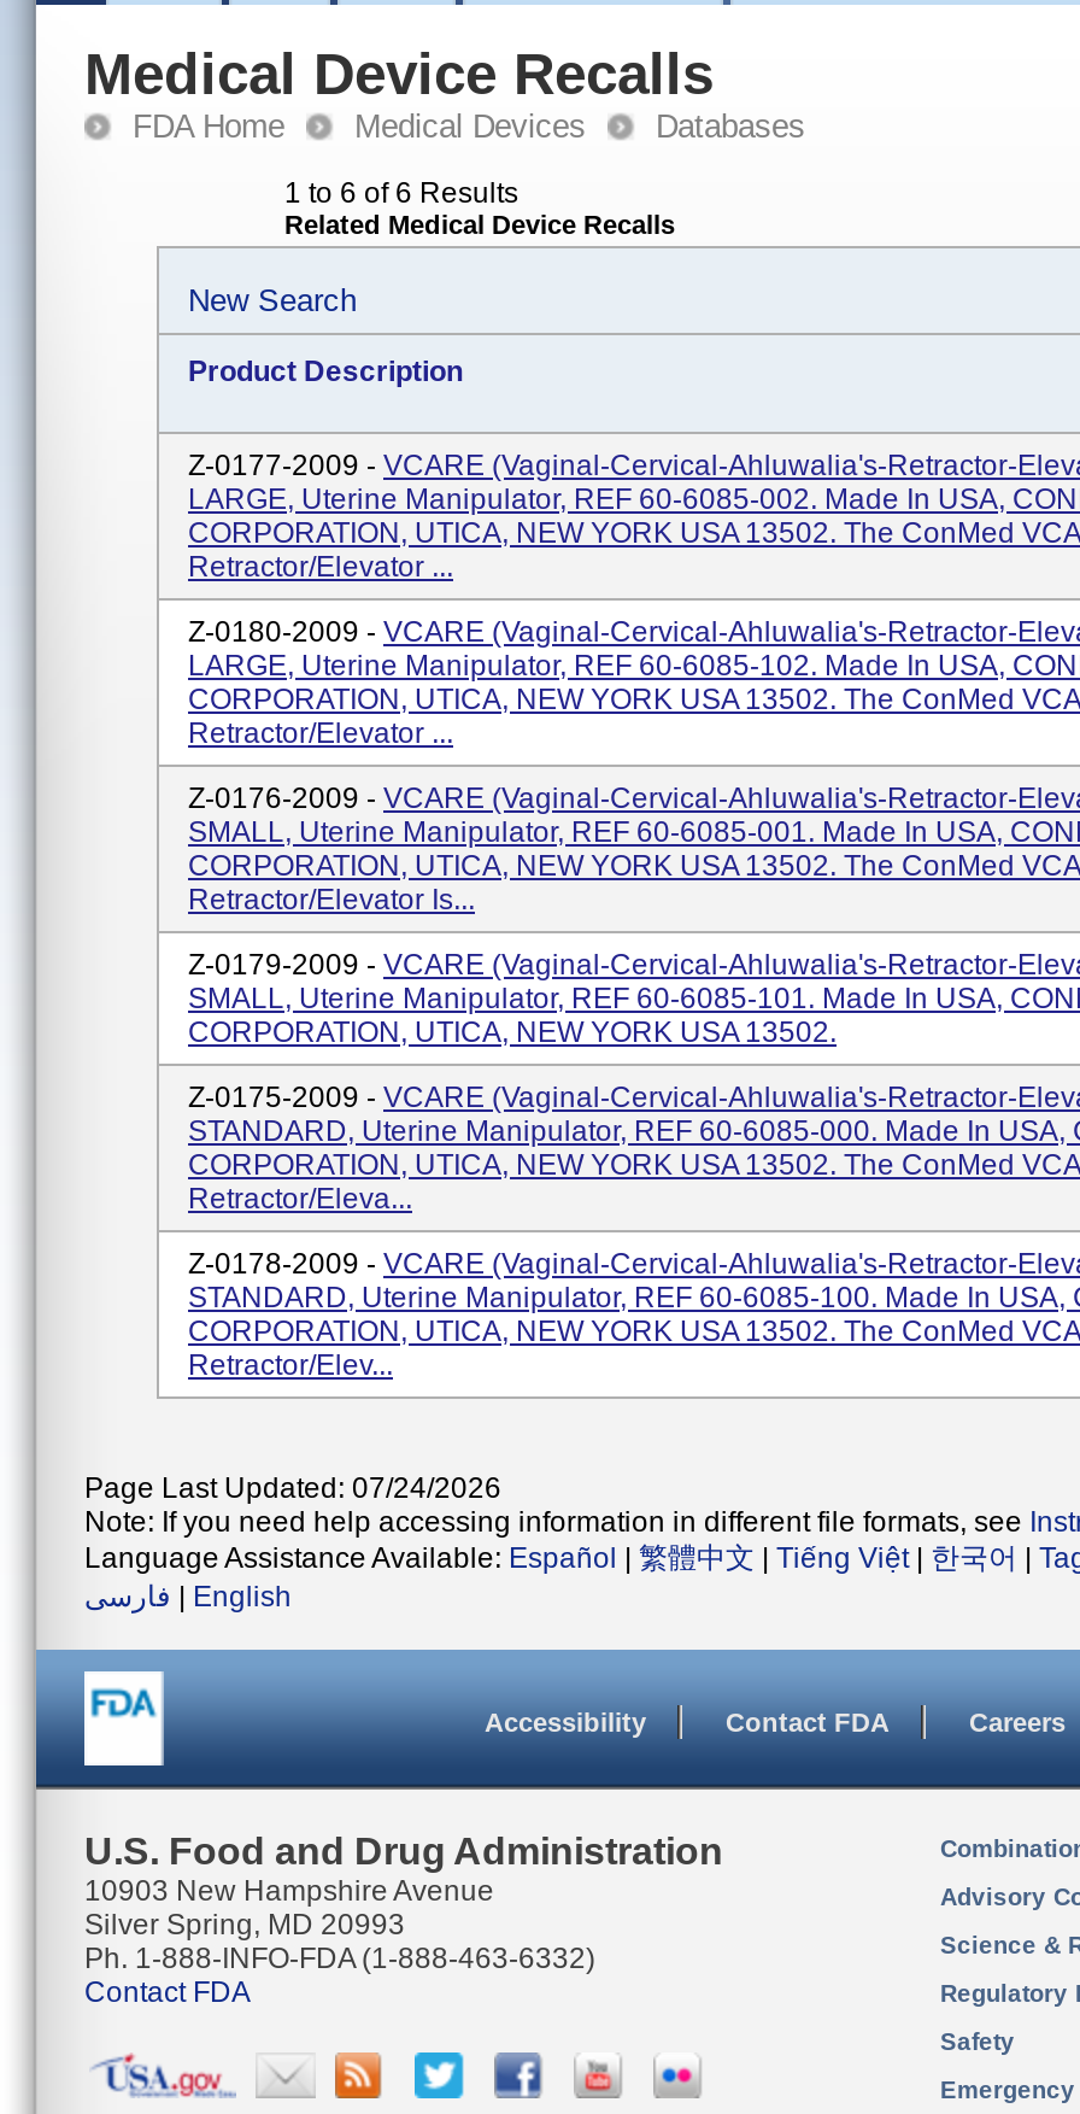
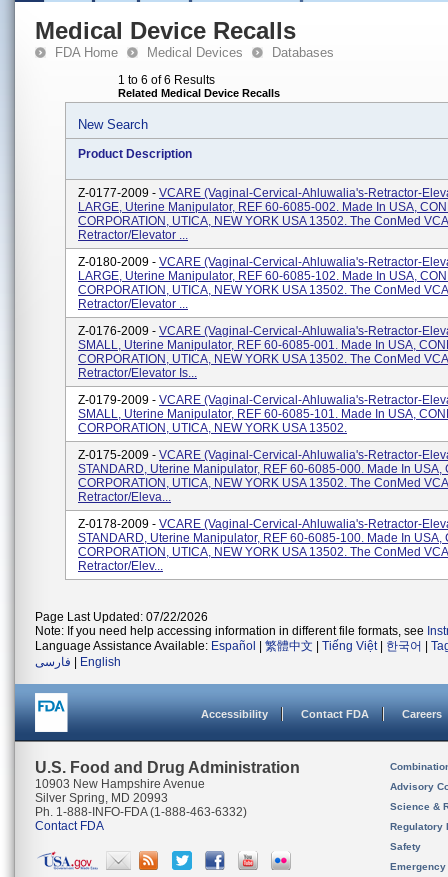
[84,1471,501,1505] Page Last Updated: 07/24/2026 -> [35,610,208,624] Page Last Updated: 07/22/2026

